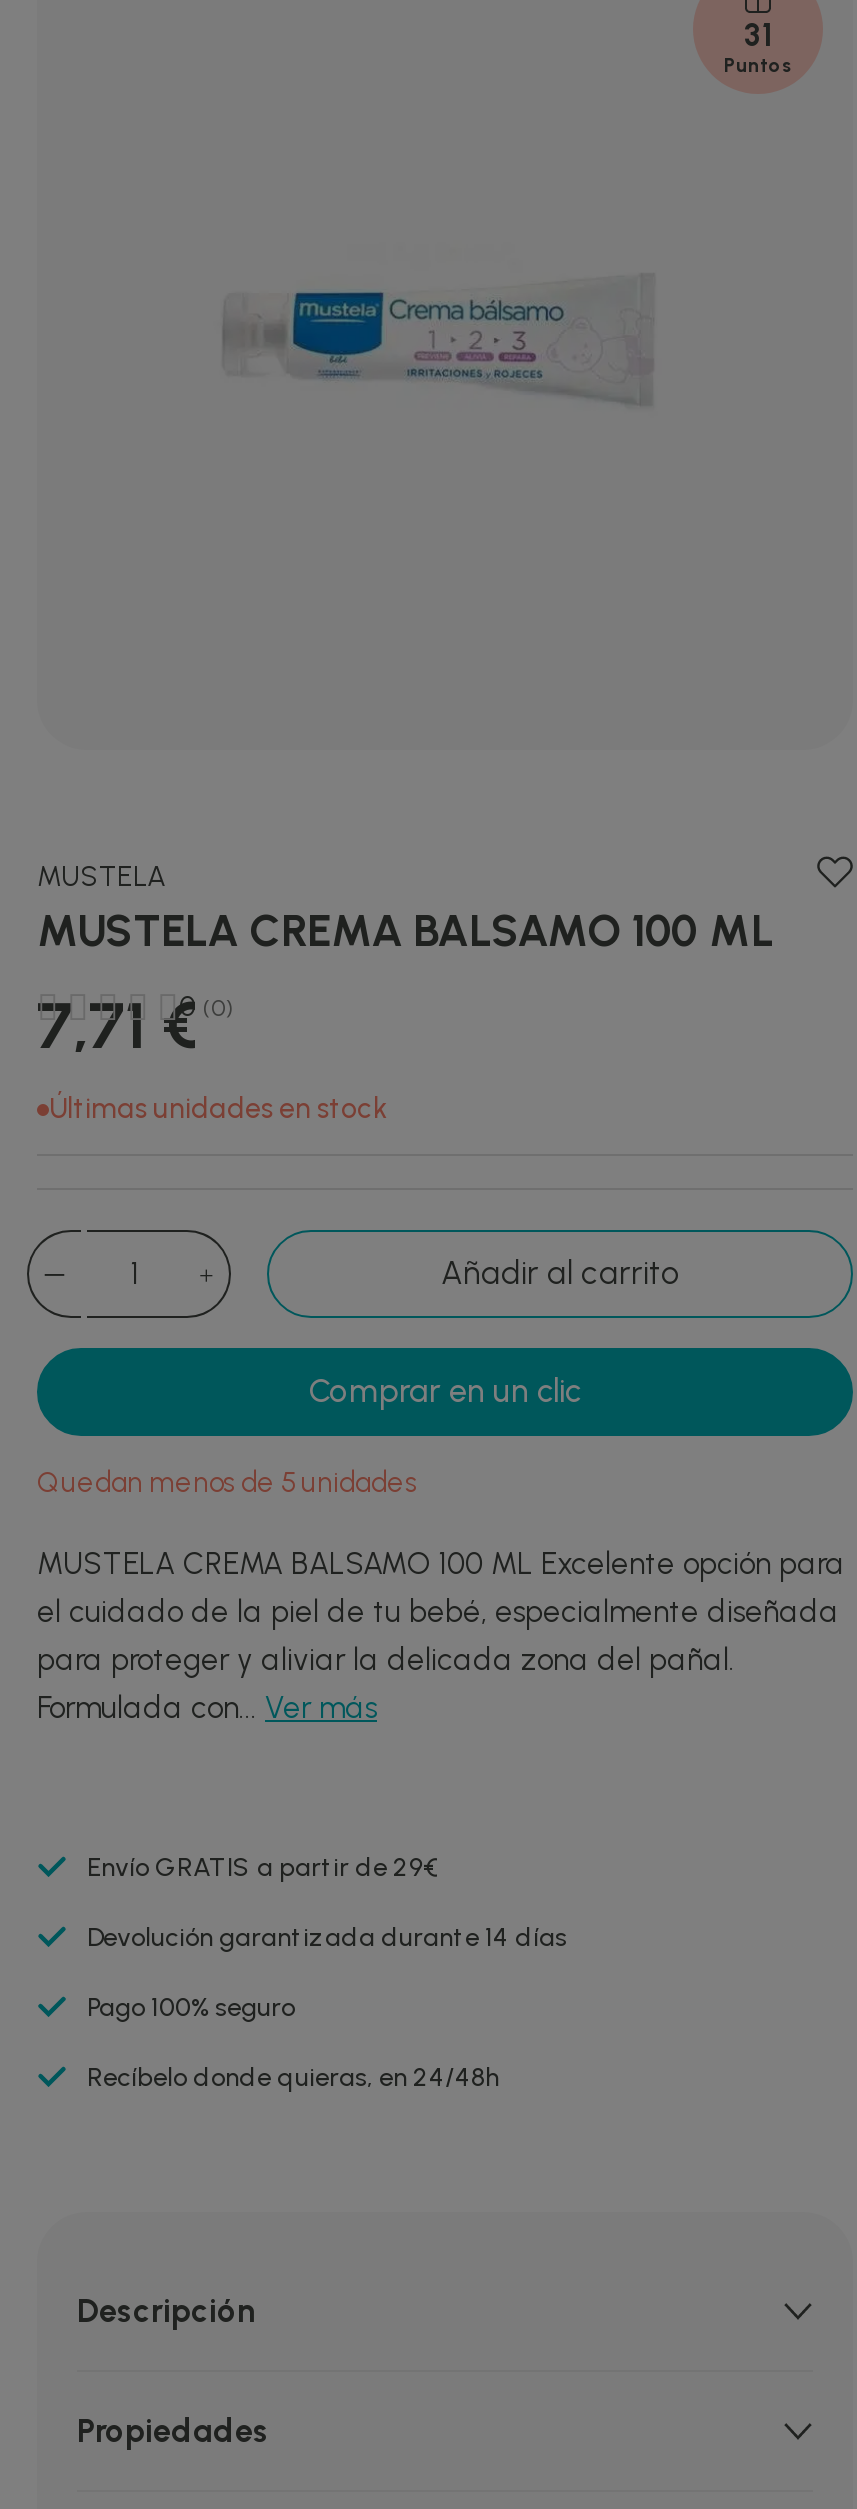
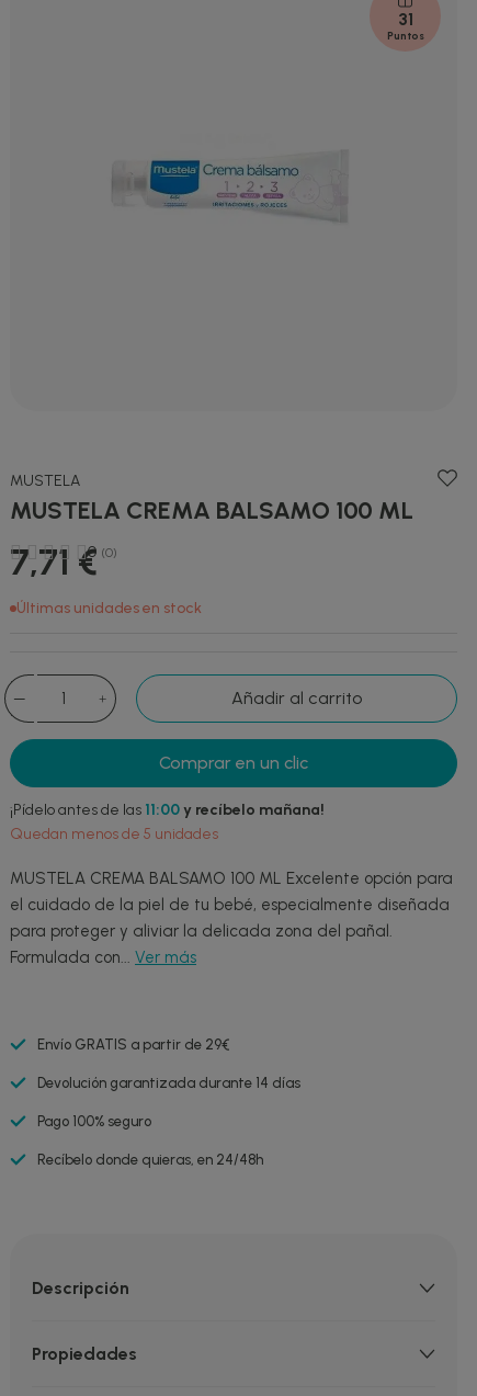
none -> [10,801,325,819] ¡Pídelo antes de las 11:00 y recíbelo mañana!

